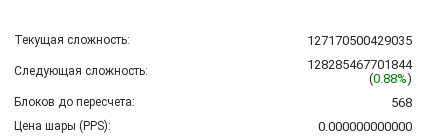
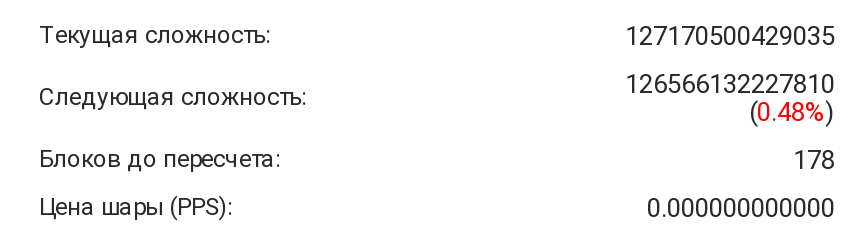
[307,56,412,71] 128285467701844 -> [625,68,835,98] 126566132227810
[369,70,412,85] (0.88%) -> [749,96,835,126] (0.48%)
[391,94,412,109] 568 -> [793,144,835,174] 178

